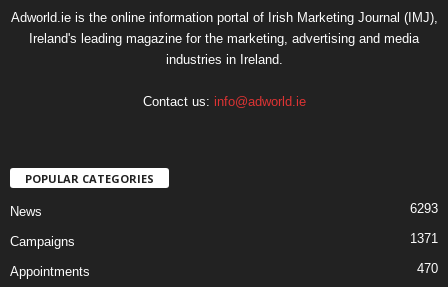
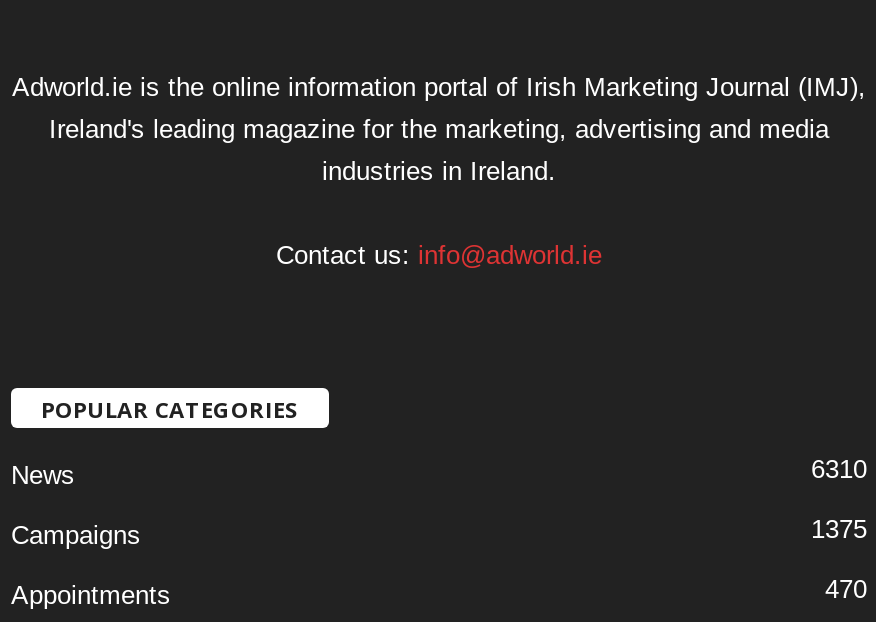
[410,201,438,216] 6293 -> [811,454,867,484] 6310
[410,231,438,246] 1371 -> [811,514,867,544] 1375

